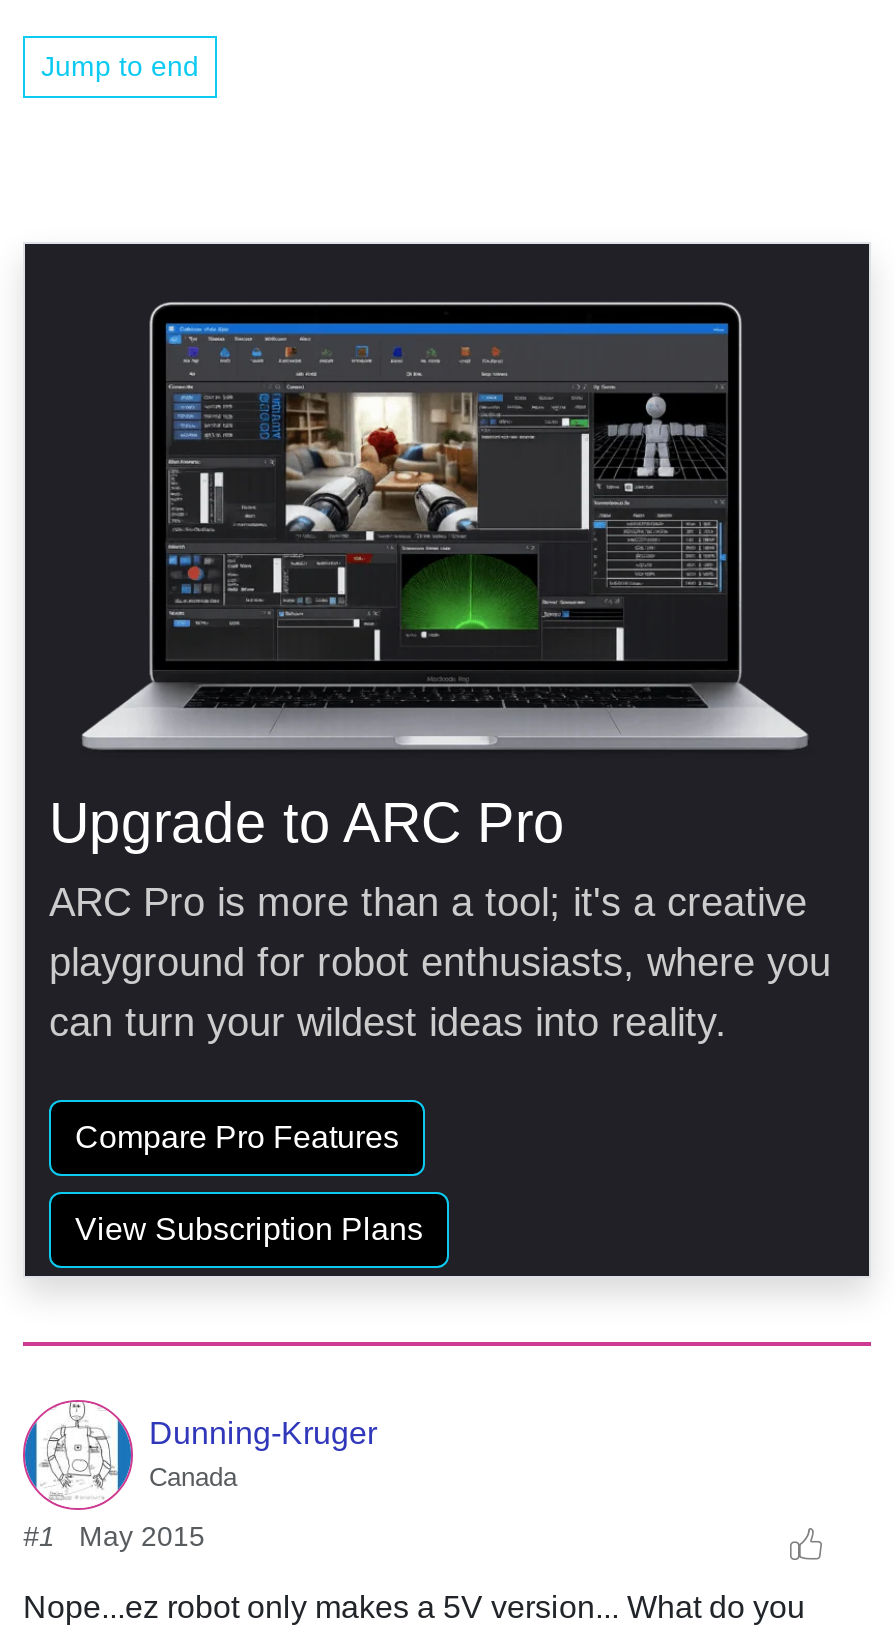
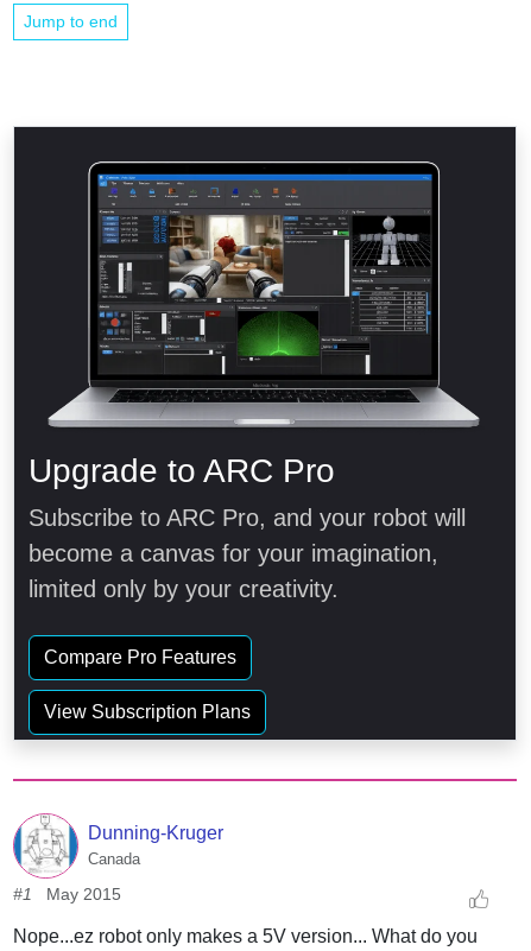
[49,880,831,1044] ARC Pro is more than a tool; it's a creative | playground for robot enthusiasts, where you | can turn your wildest ideas into reality. -> [29,505,466,602] Subscribe to ARC Pro, and your robot will | become a canvas for your imagination, | limited only by your creativity.

